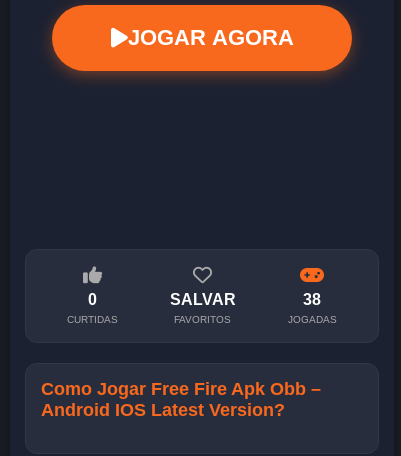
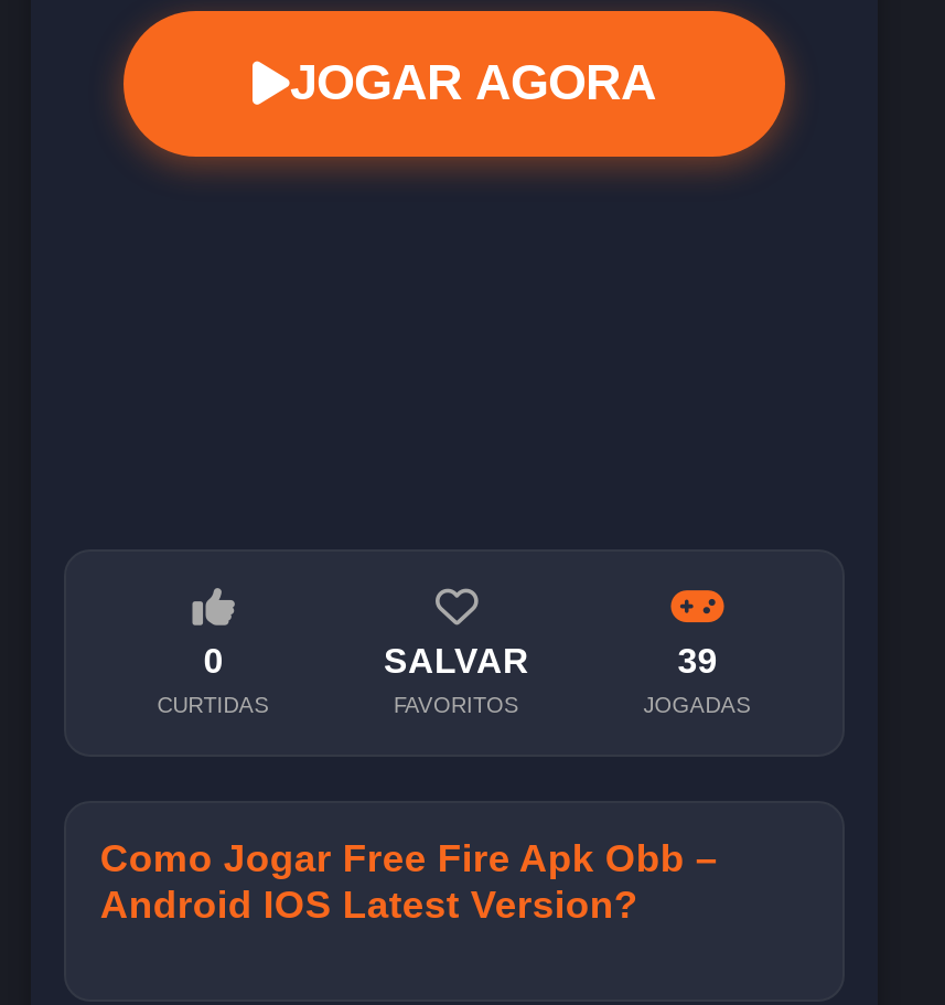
[303,291,321,308] 38 -> [677,641,717,679] 39

